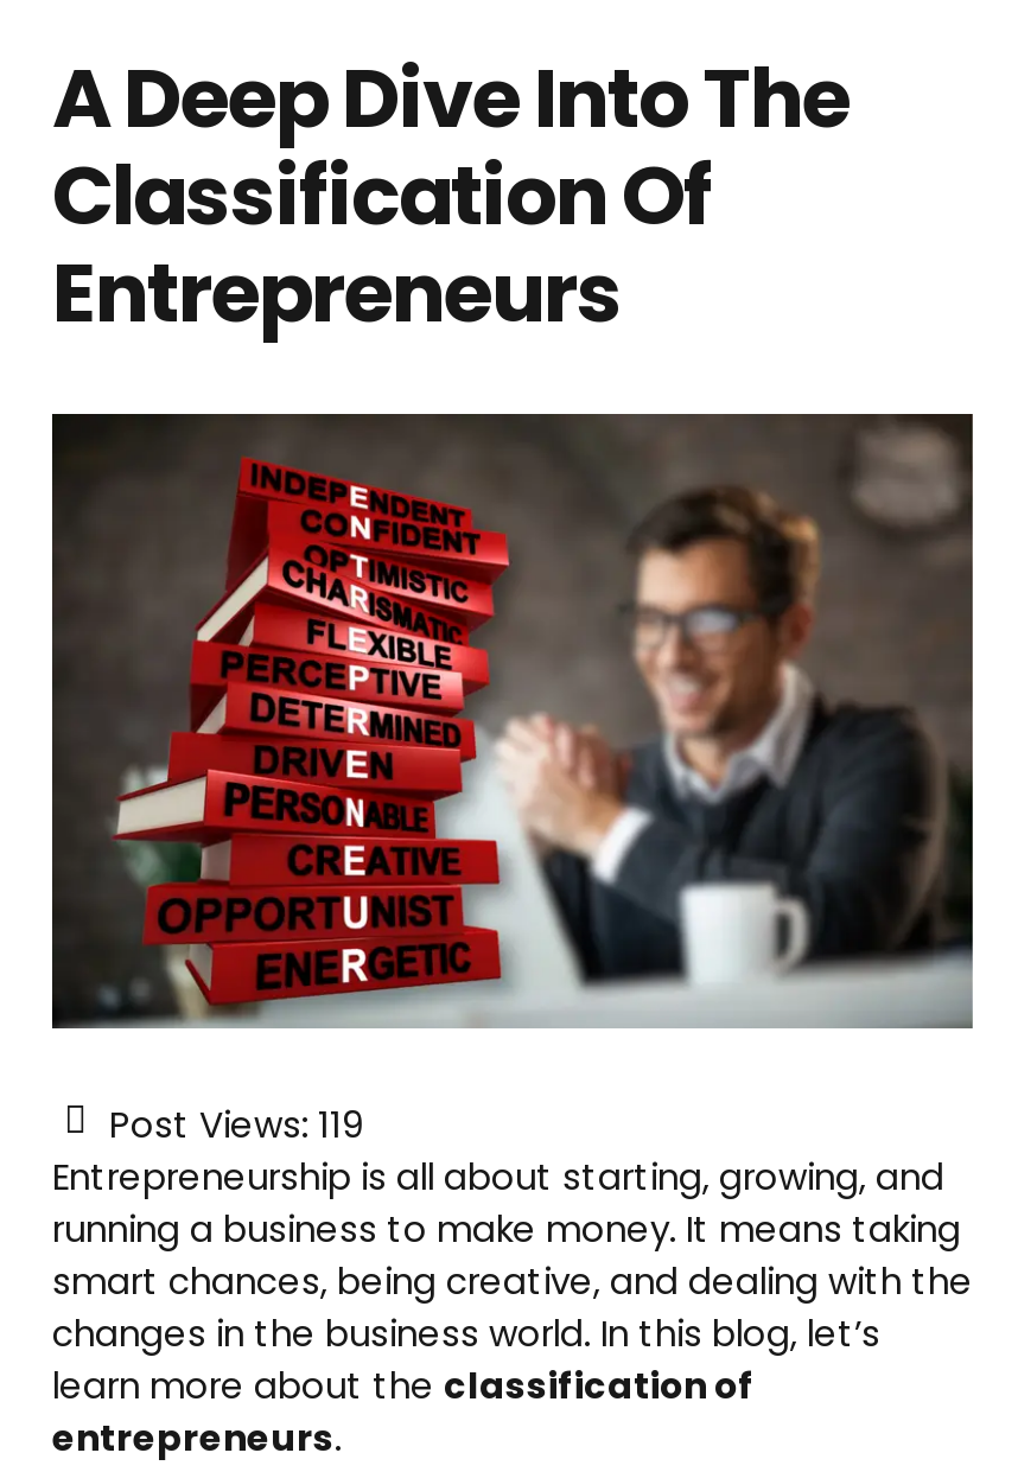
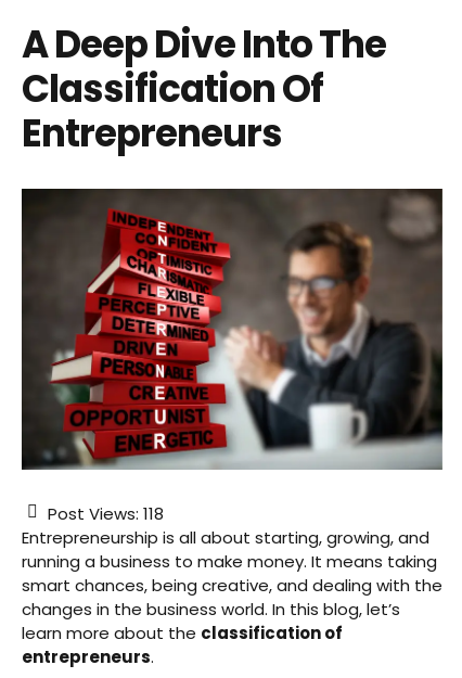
[109,1098,363,1148] Post Views: 119 -> [48,502,164,525] Post Views: 118

